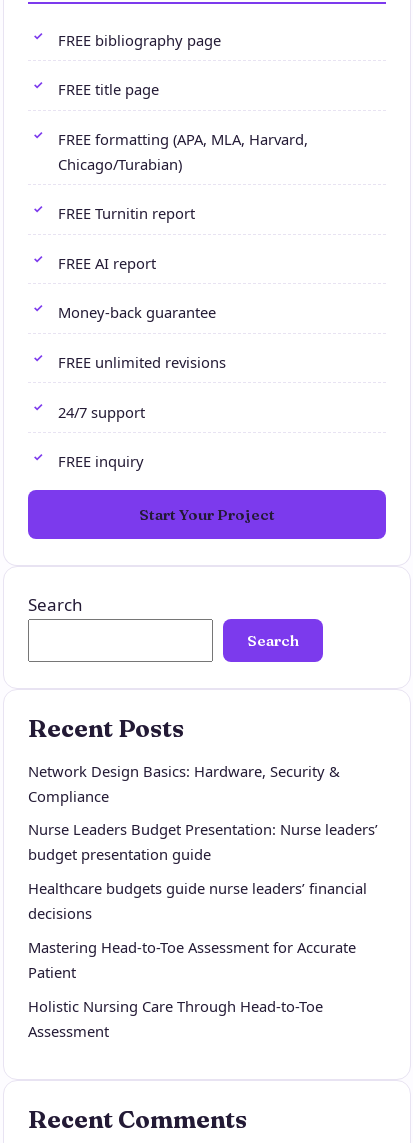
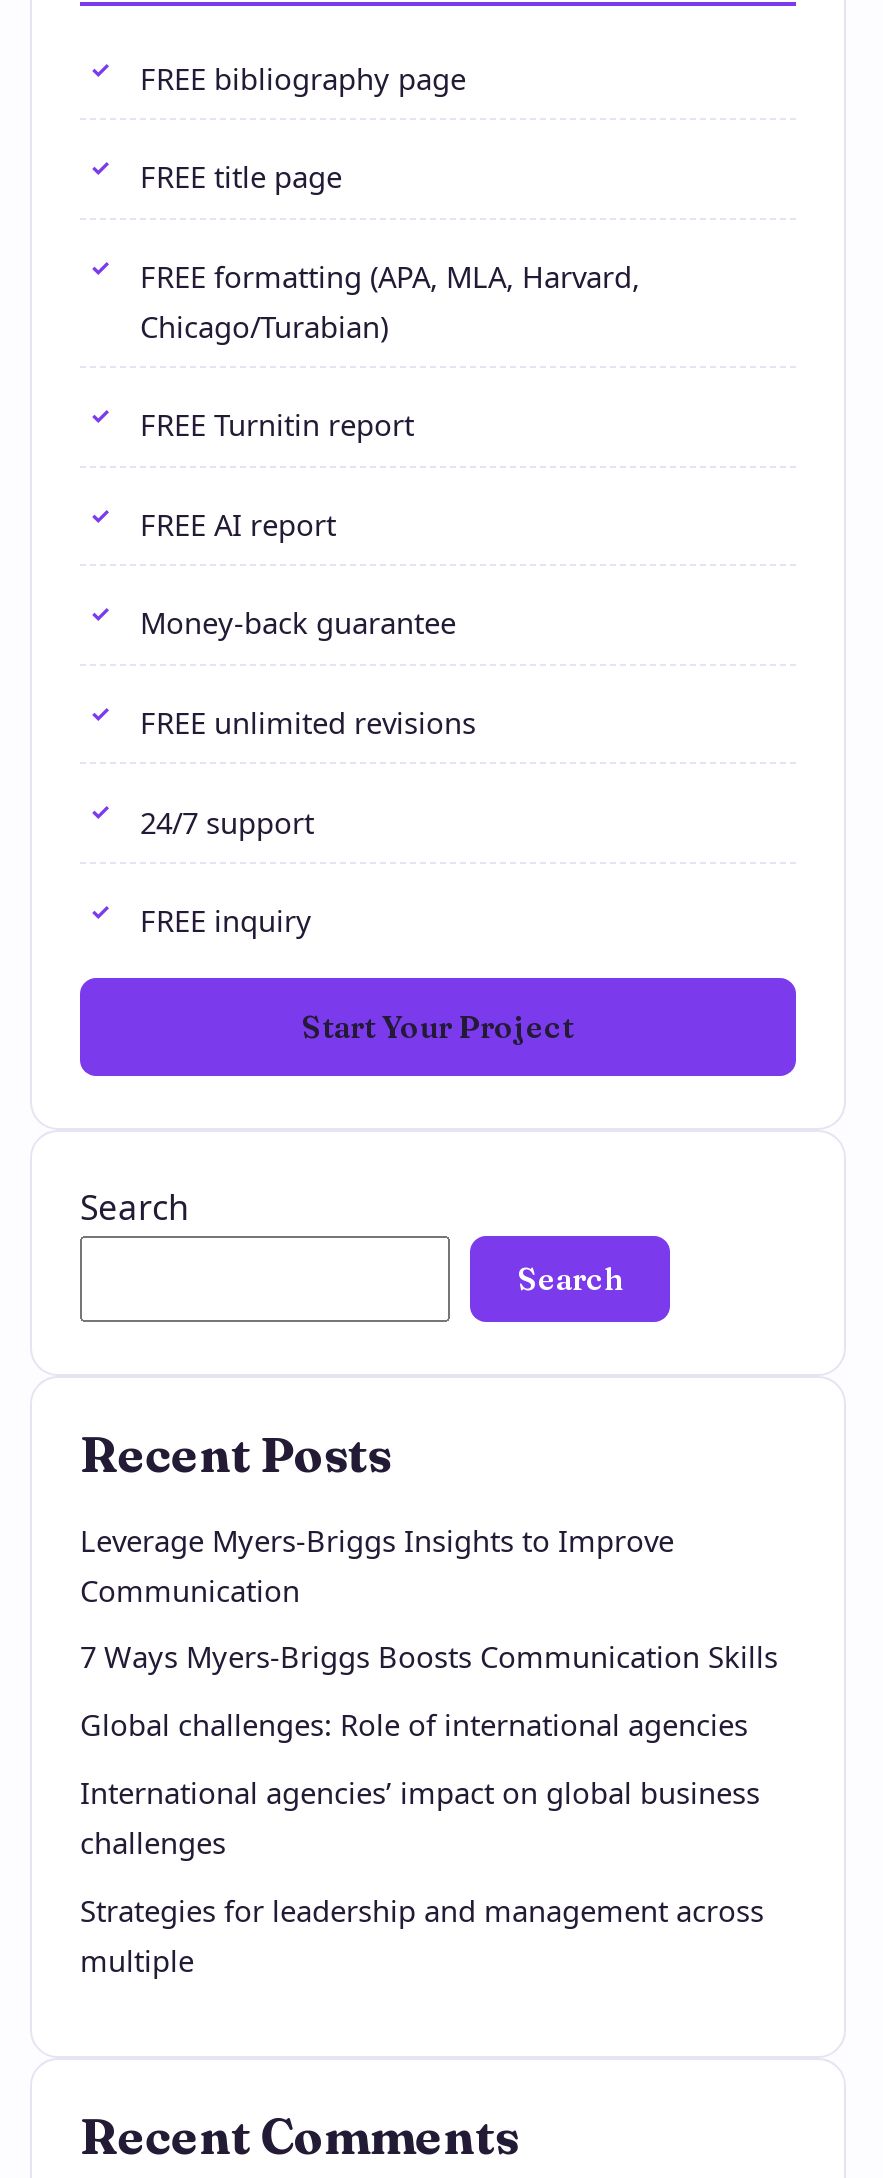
[28,761,340,806] Network Design Basics: Hardware, Security & | Compliance -> [80,1519,674,1609] Leverage Myers-Briggs Insights to Improve | Communication
[28,819,378,864] Nurse Leaders Budget Presentation: Nurse leaders’ | budget presentation guide -> [80,1637,778,1677] 7 Ways Myers-Briggs Boosts Communication Skills
[28,878,367,923] Healthcare budgets guide nurse leaders’ financial | decisions -> [80,1705,748,1745] Global challenges: Role of international agencies
[28,937,356,982] Mastering Head-to-Toe Assessment for Accurate | Patient -> [80,1772,760,1862] International agencies’ impact on global business | challenges
[28,996,323,1041] Holistic Nursing Care Through Head-to-Toe | Assessment -> [80,1890,764,1980] Strategies for leadership and management across | multiple

